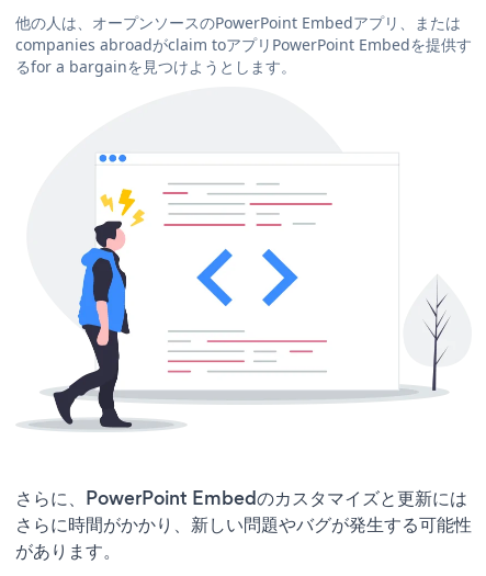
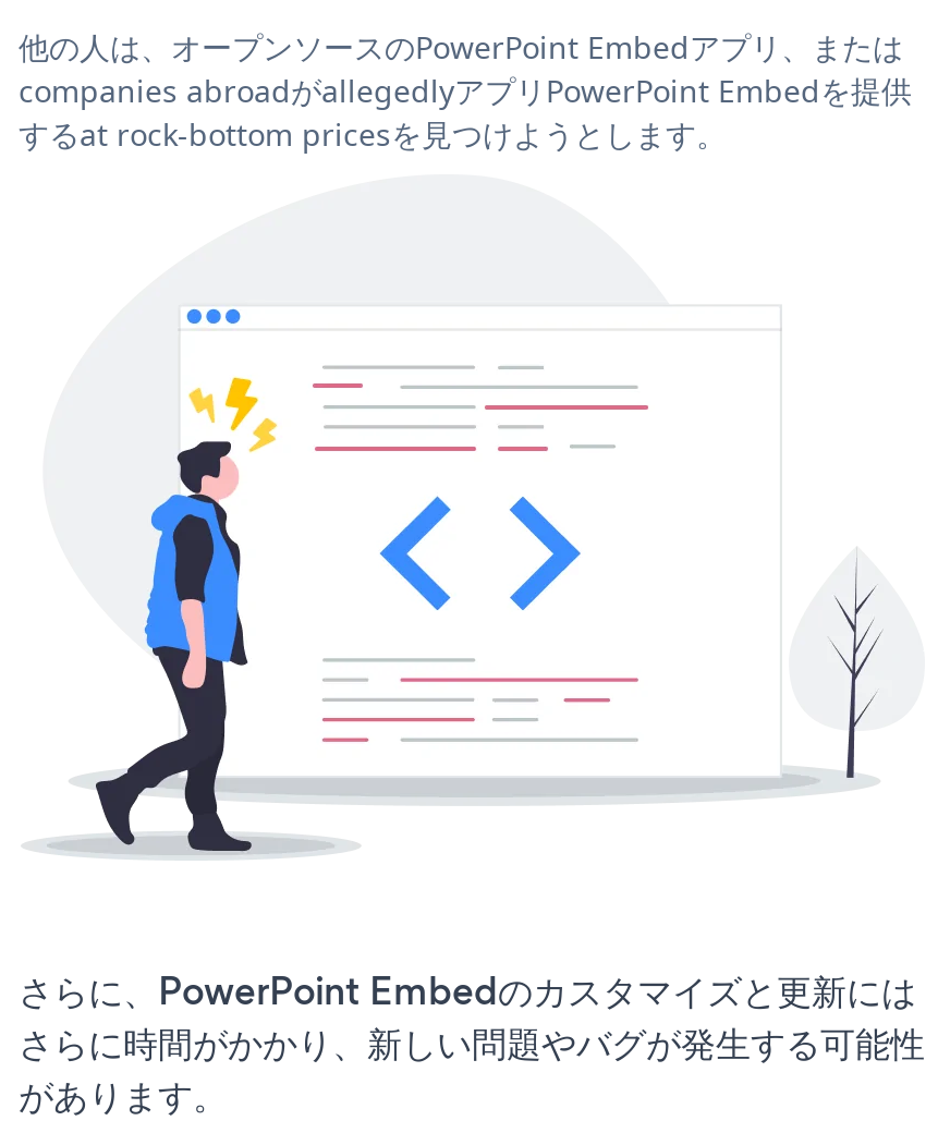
[15,34,472,76] companies abroadがclaim toアプリPowerPoint Embedを提供す | るfor a bargainを見つけようとします。 -> [19,69,912,154] companies abroadがallegedlyアプリPowerPoint Embedを提供 | するat rock-bottom pricesを見つけようとします。

